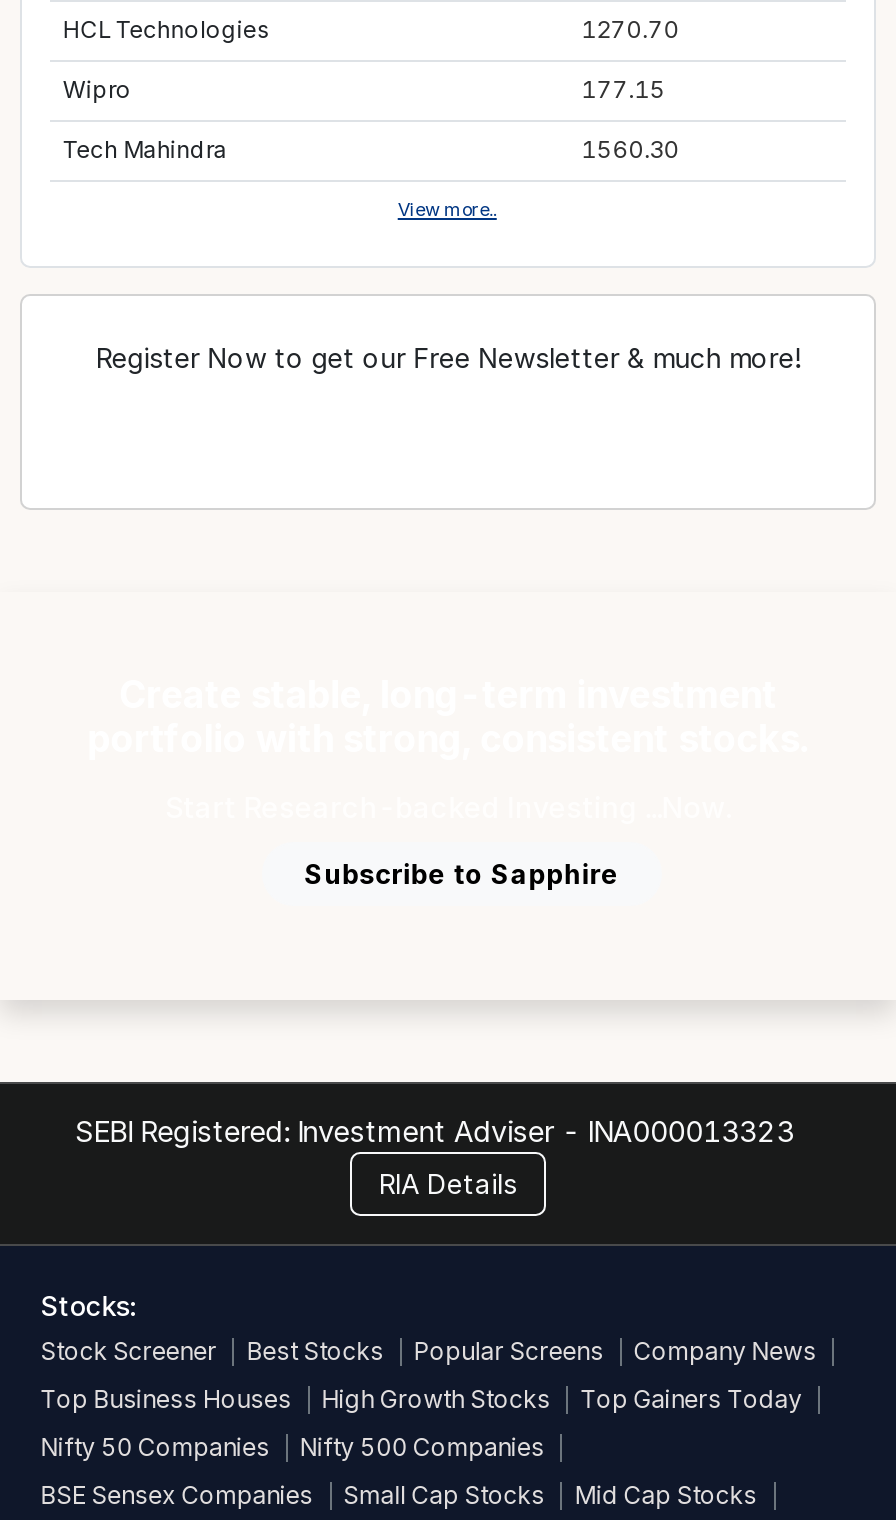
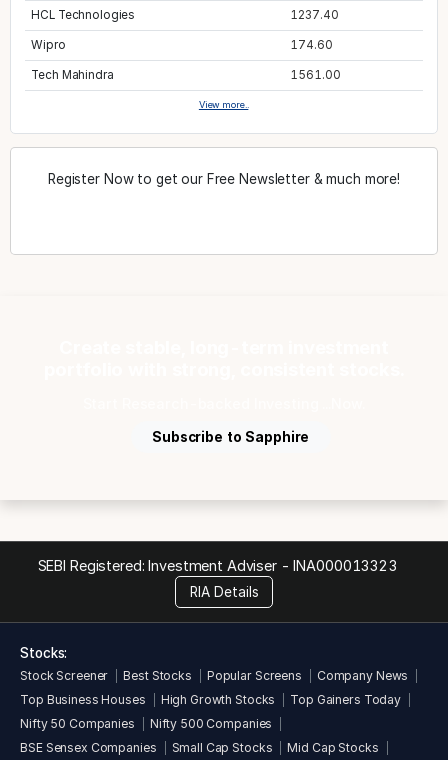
[581,17,679,45] 1270.70 -> [290,8,338,22] 1237.40
[581,77,665,105] 177.15 -> [290,38,333,52] 174.60
[581,137,679,165] 1560.30 -> [290,68,340,82] 1561.00

